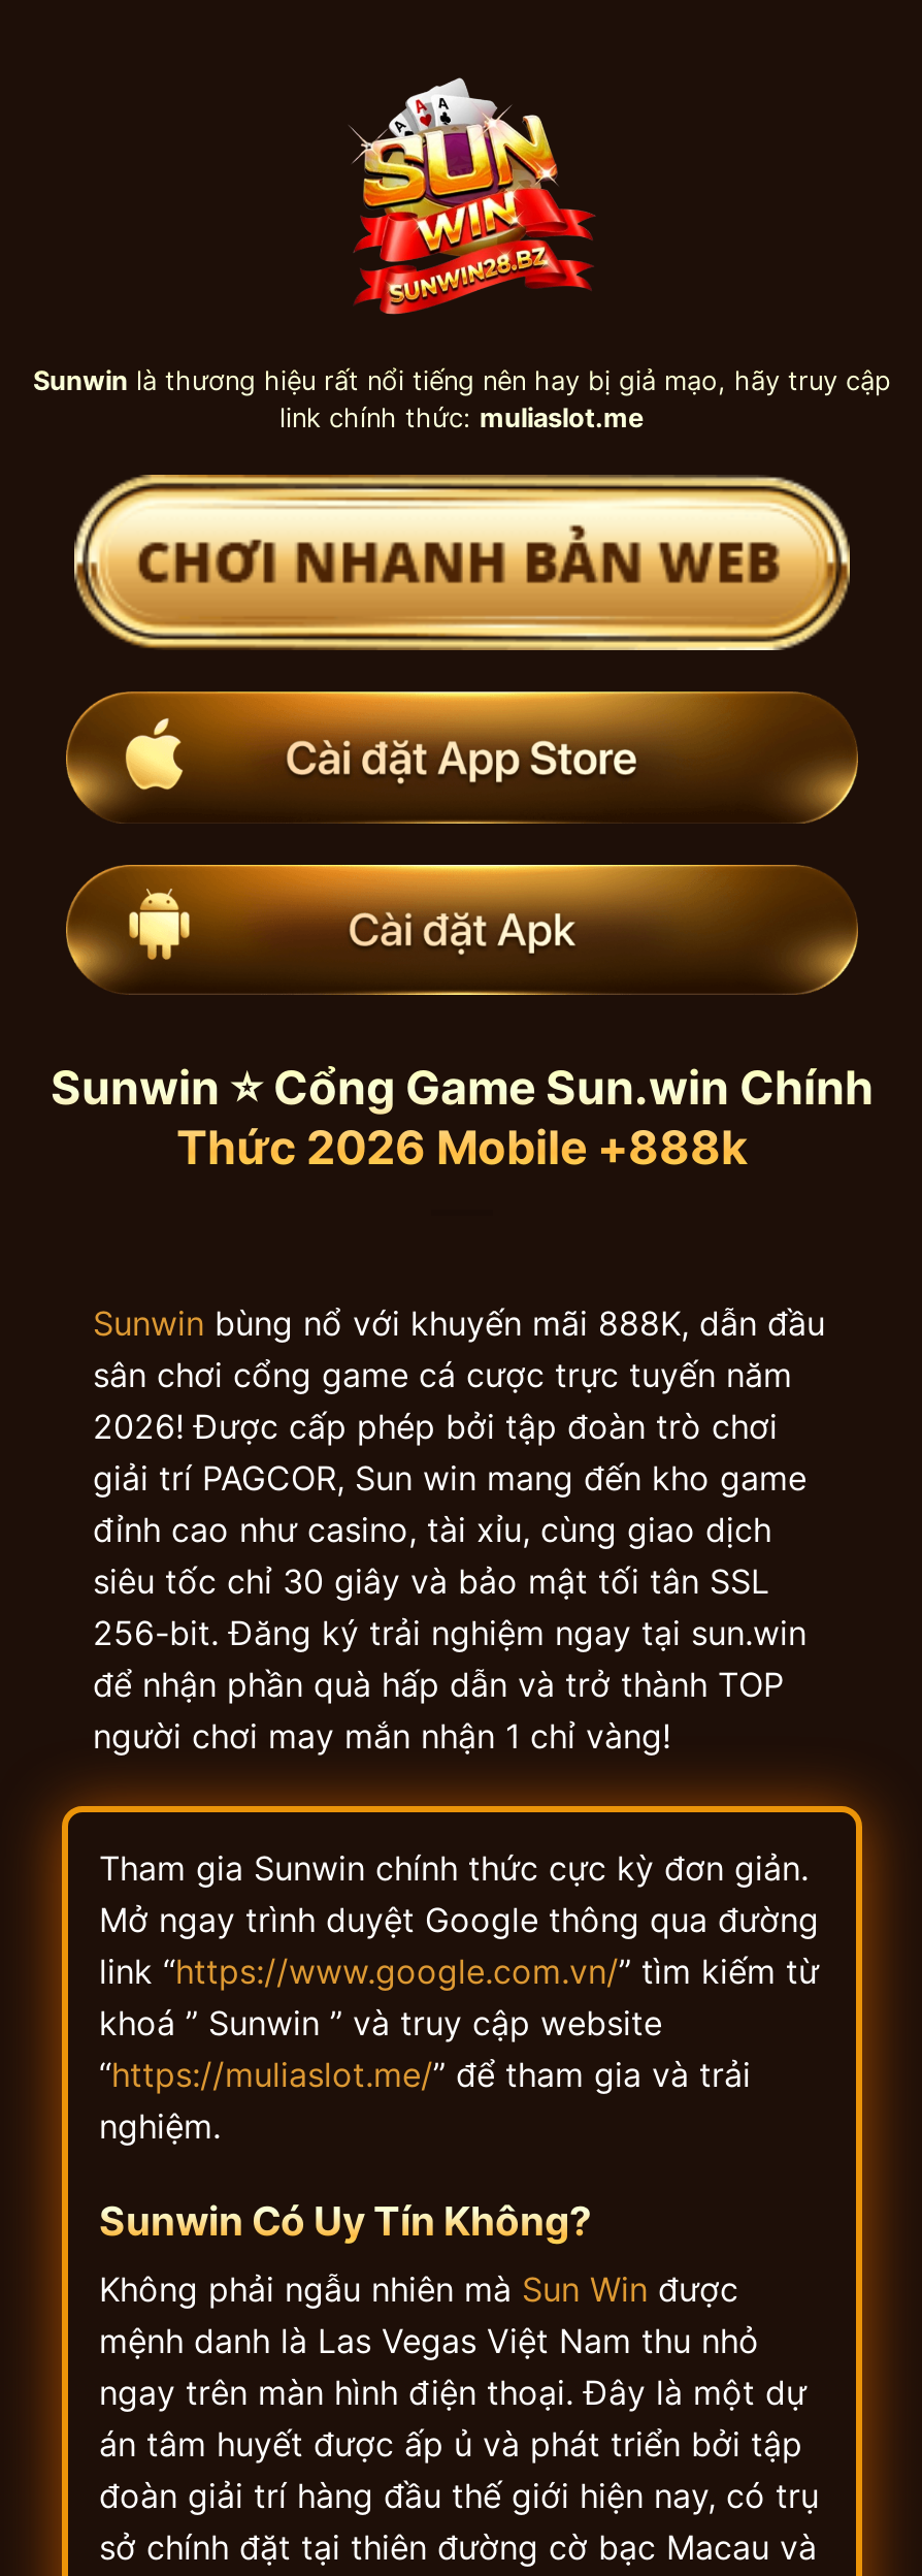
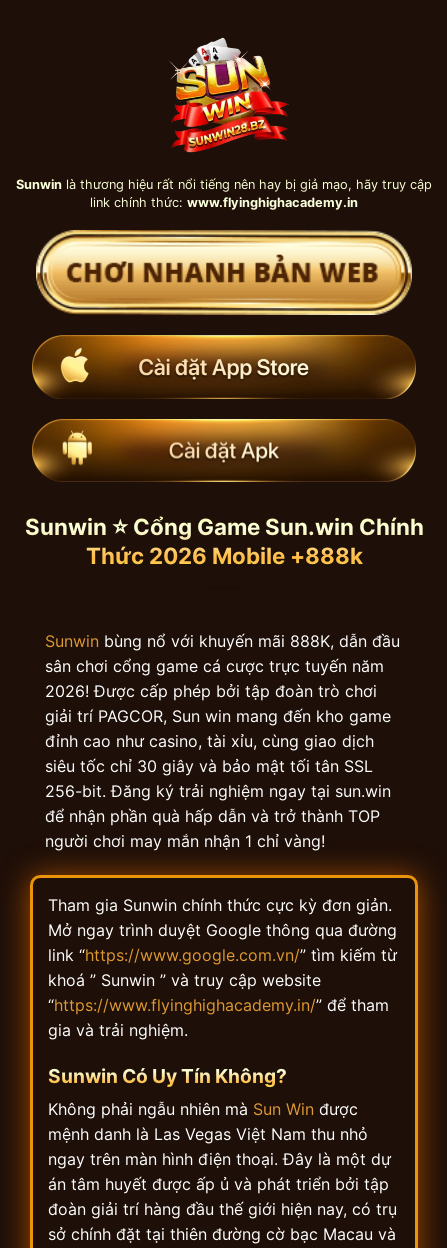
[279,403,645,433] link chính thức: muliaslot.me -> [90,195,358,210] link chính thức: www.flyinghighacademy.in
[99,2053,751,2146] “https://muliaslot.me/” để tham gia và trải | nghiệm. -> [48,995,389,1040] “https://www.flyinghighacademy.in/” để tham | gia và trải nghiệm.

